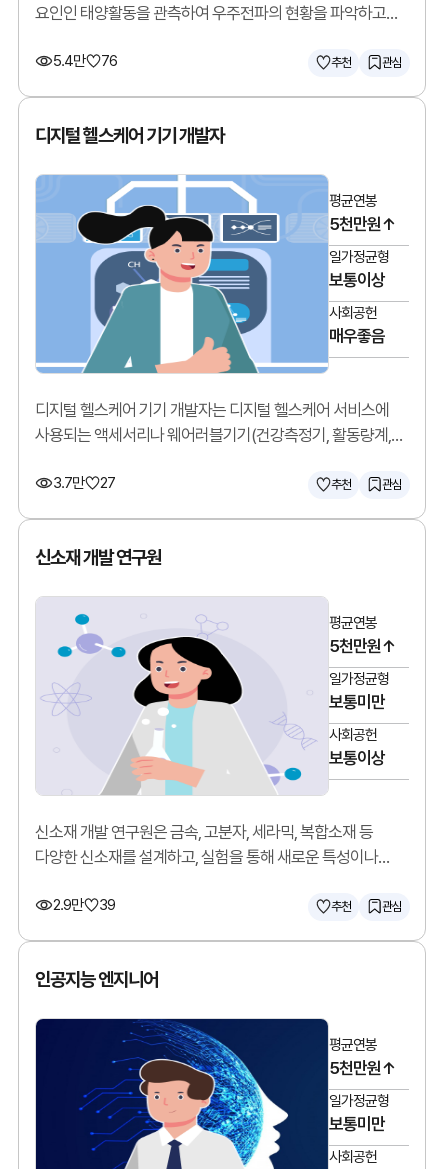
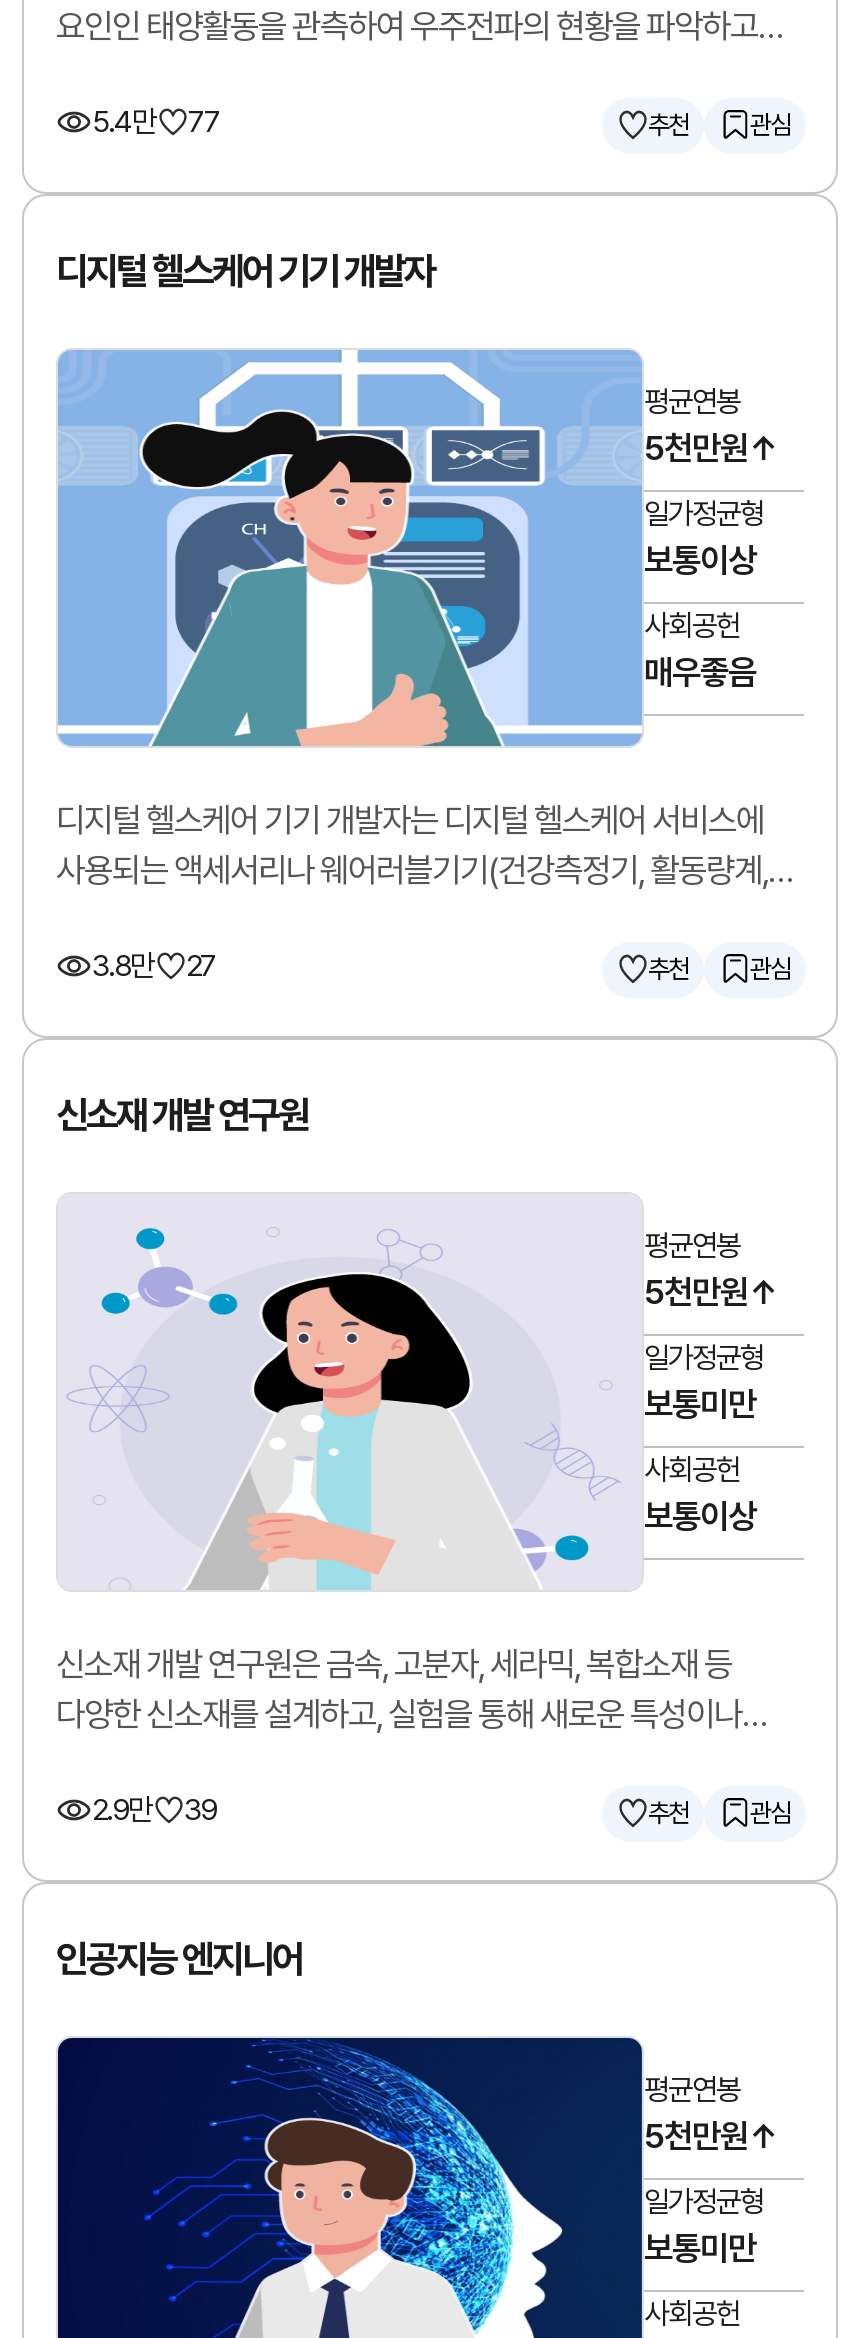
[53,52,117,70] 5.4만 76 -> [92,104,220,140] 5.4만 77
[53,474,115,492] 3.7만 27 -> [92,948,216,984] 3.8만 27

